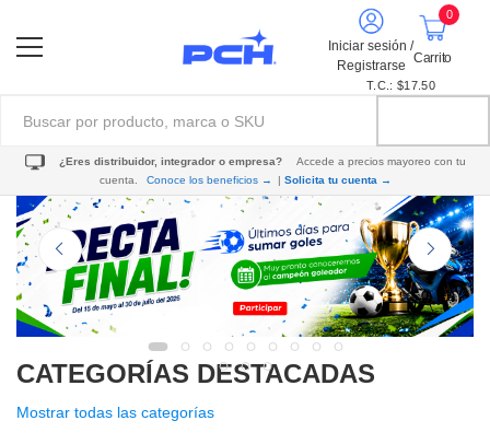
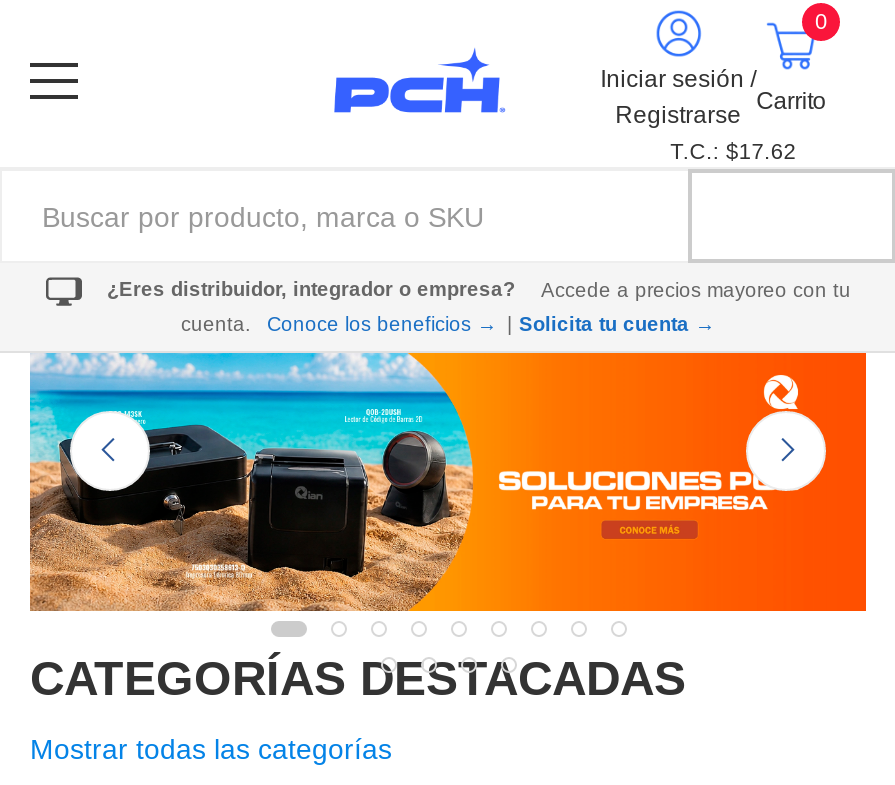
[367,78,435,91] T.C.: $17.50 -> [670,138,796,162] T.C.: $17.62
[15,195,475,338] [image] -> [28,351,868,613] [image]

